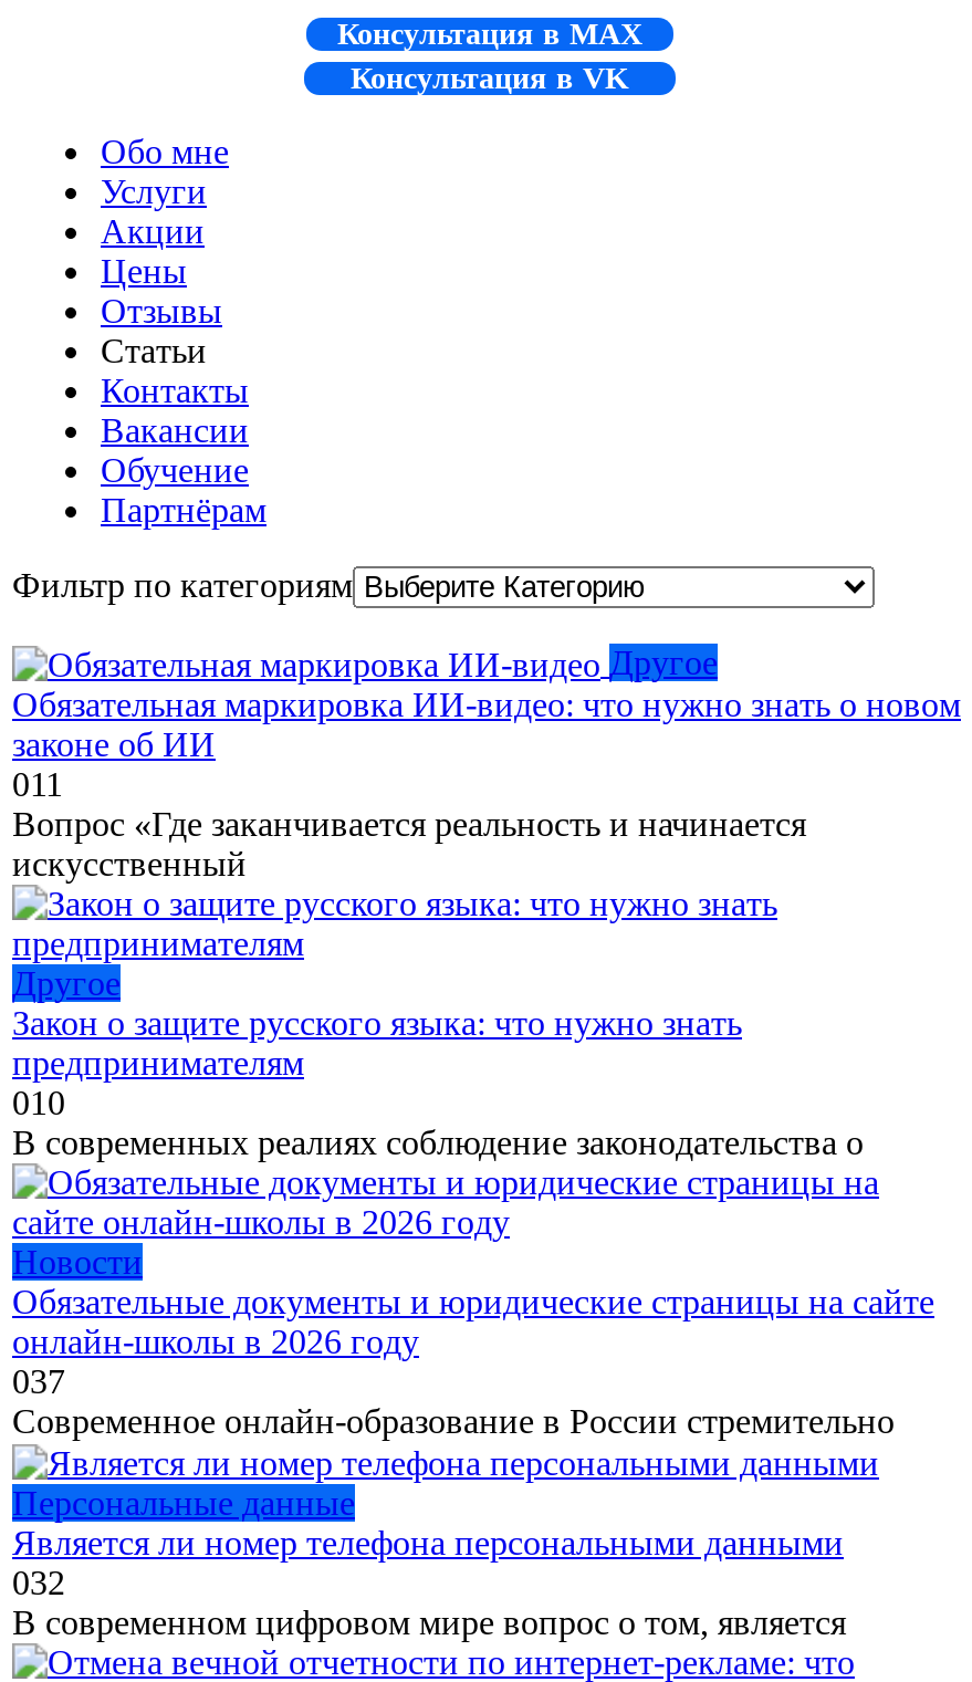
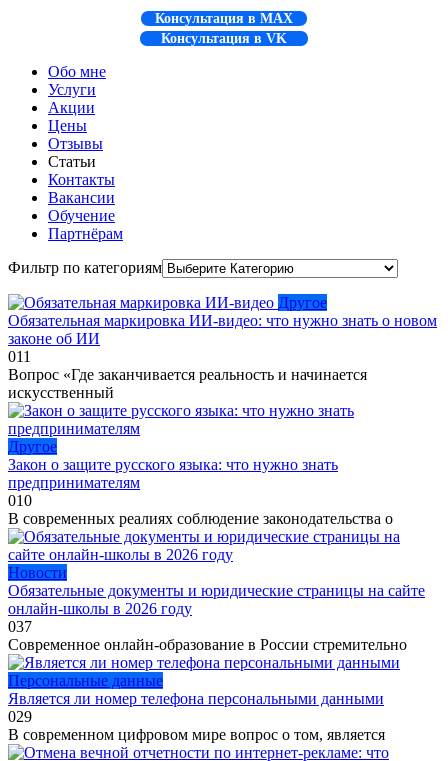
[12,1564,65,1602] 032 -> [8,708,32,725] 029

